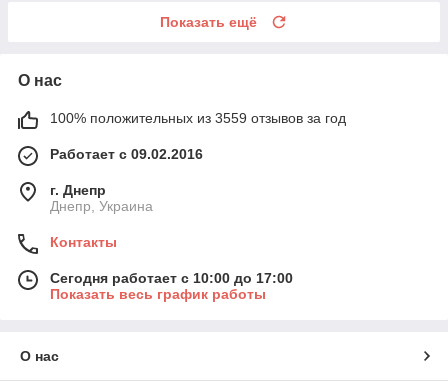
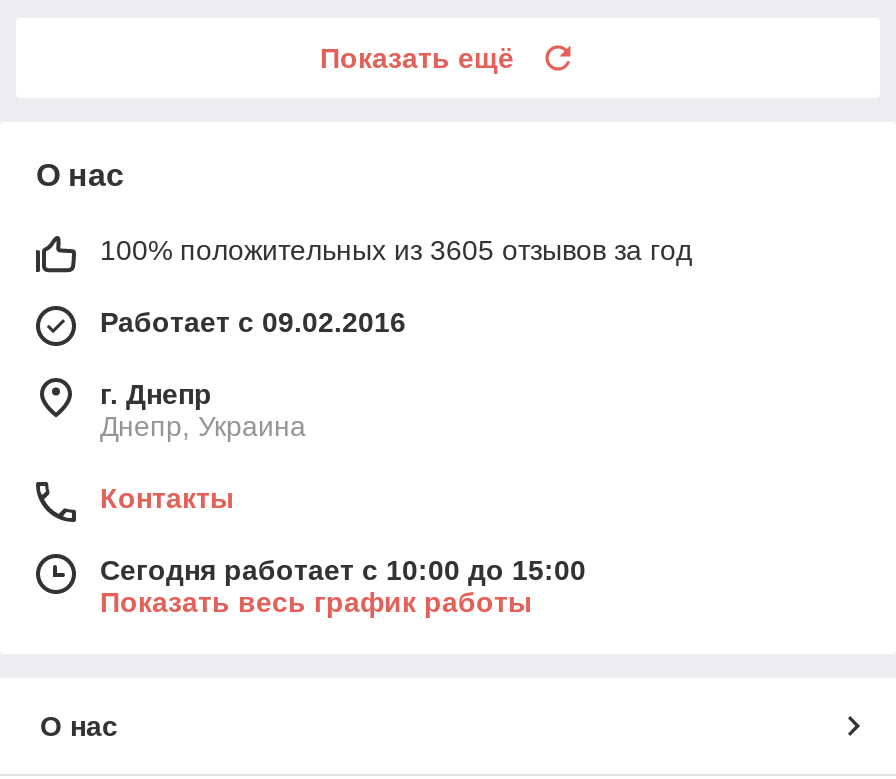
[50,110,346,126] 100% положительных из 3559 отзывов за год -> [100,234,692,266] 100% положительных из 3605 отзывов за год
[50,270,293,286] Сегодня работает с 10:00 до 17:00 -> [100,554,586,586] Сегодня работает с 10:00 до 15:00

